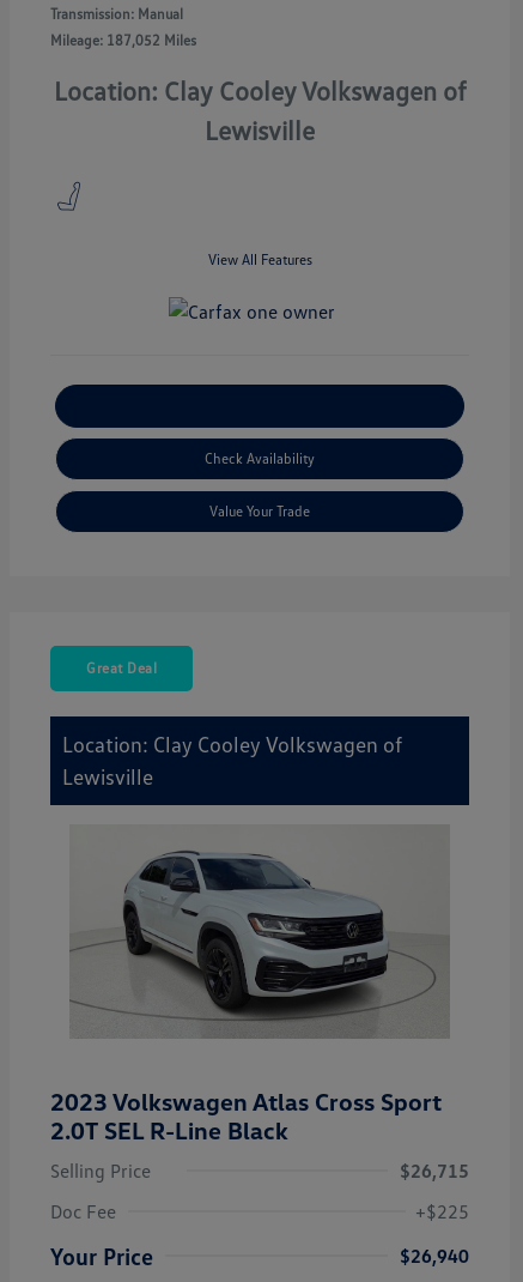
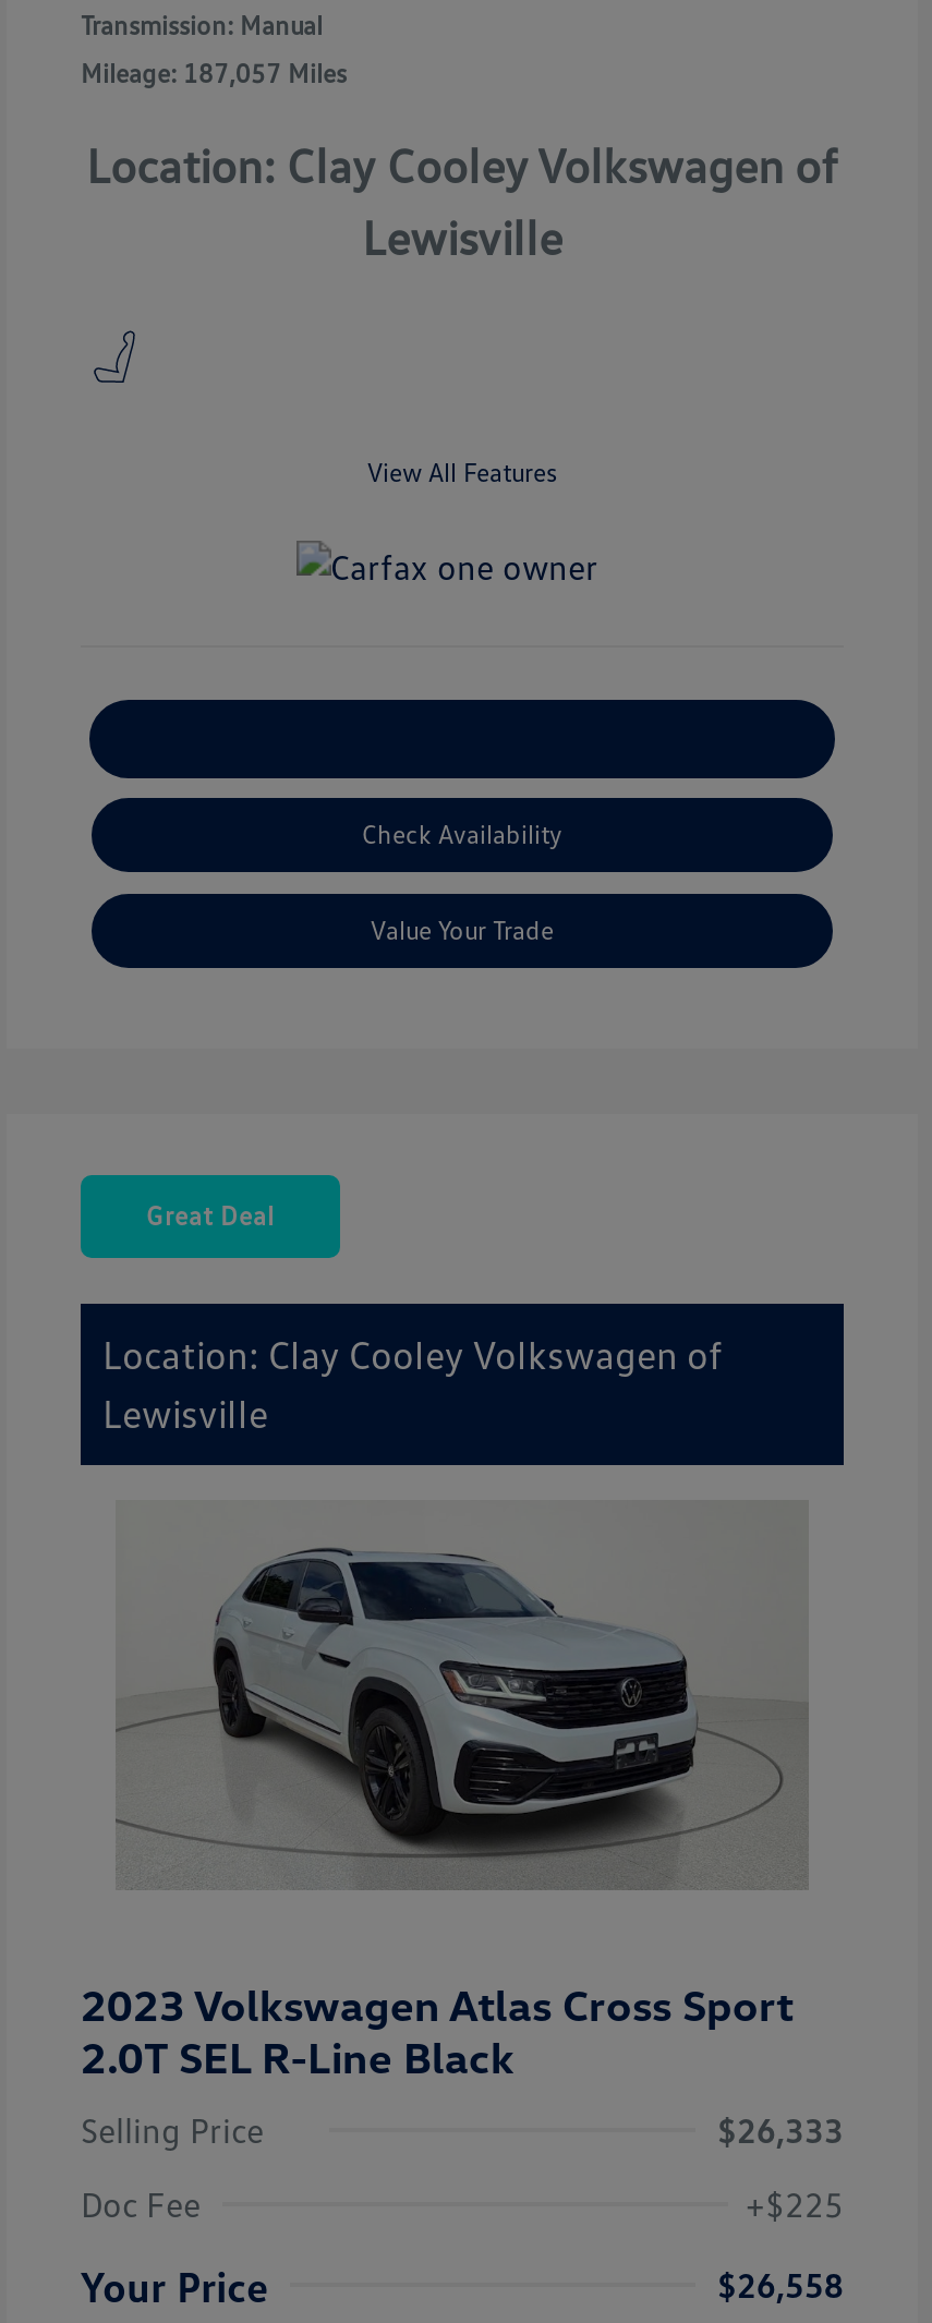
[50,31,196,49] Mileage: 187,052 Miles -> [81,57,347,89] Mileage: 187,057 Miles
[400,1159,469,1183] $26,715 -> [717,2108,844,2152] $26,333
[400,1244,469,1268] $26,940 -> [717,2263,844,2307] $26,558

